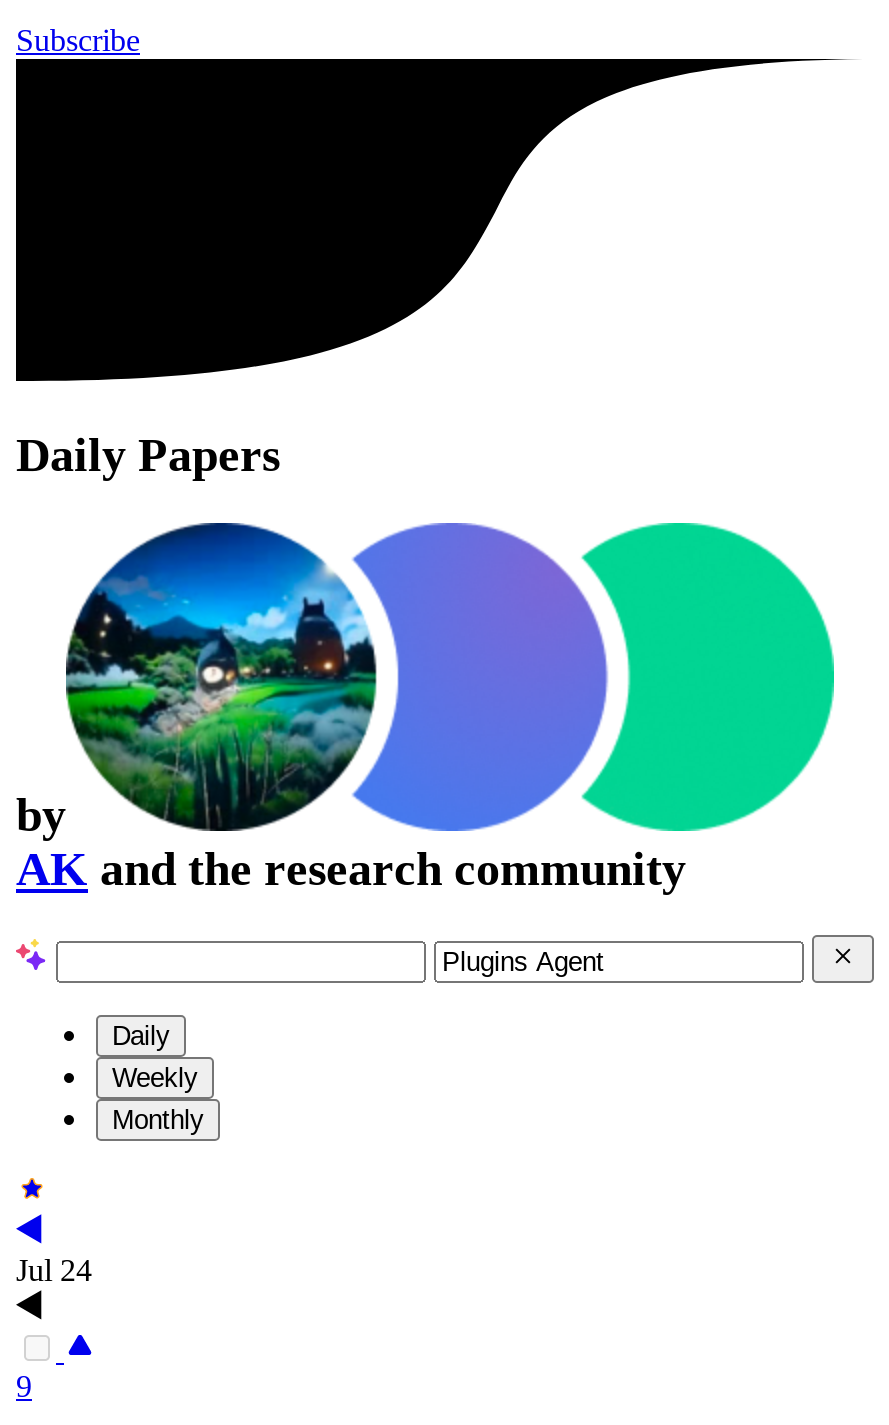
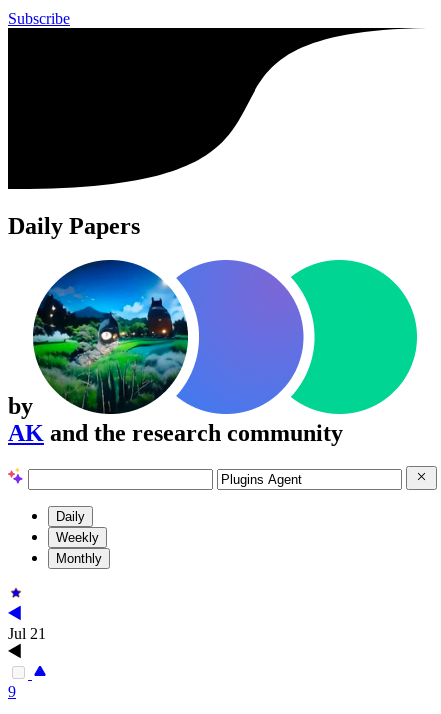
[16,1253,92,1287] Jul 24 -> [8,625,46,642] Jul 21

